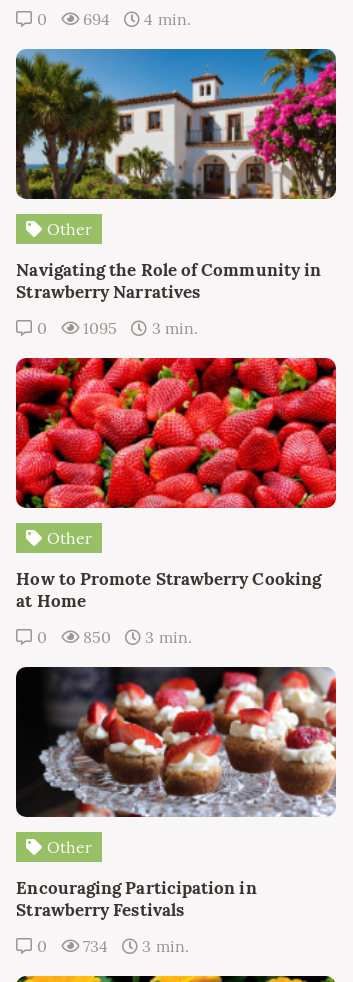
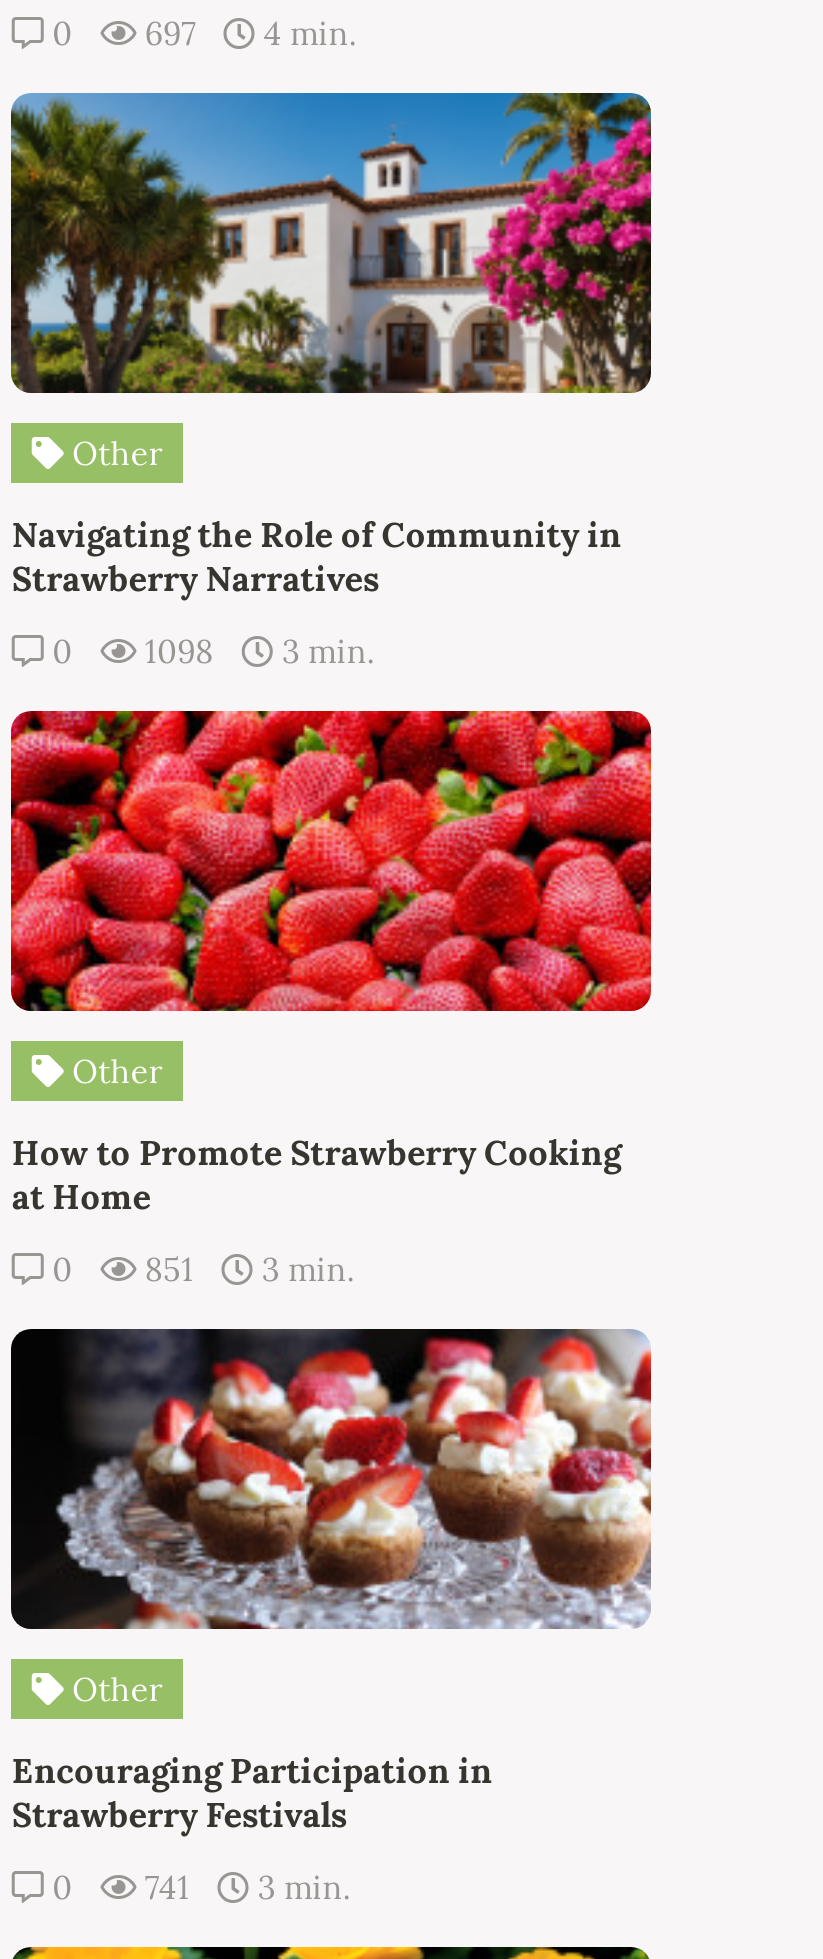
[32,9,191,29] 0 694 4 min. -> [44,13,357,53] 0 697 4 min.
[32,318,198,338] 0 1095 3 min. -> [44,631,375,671] 0 1098 3 min.
[32,627,192,647] 0 850 3 min. -> [44,1249,355,1289] 0 851 3 min.
[32,936,189,956] 0 734 3 min. -> [44,1867,351,1907] 0 741 3 min.

